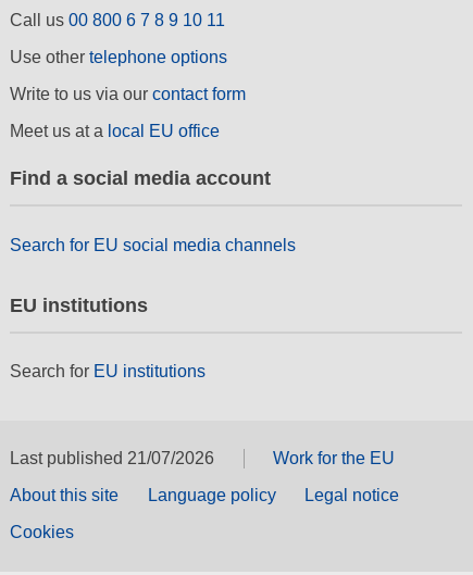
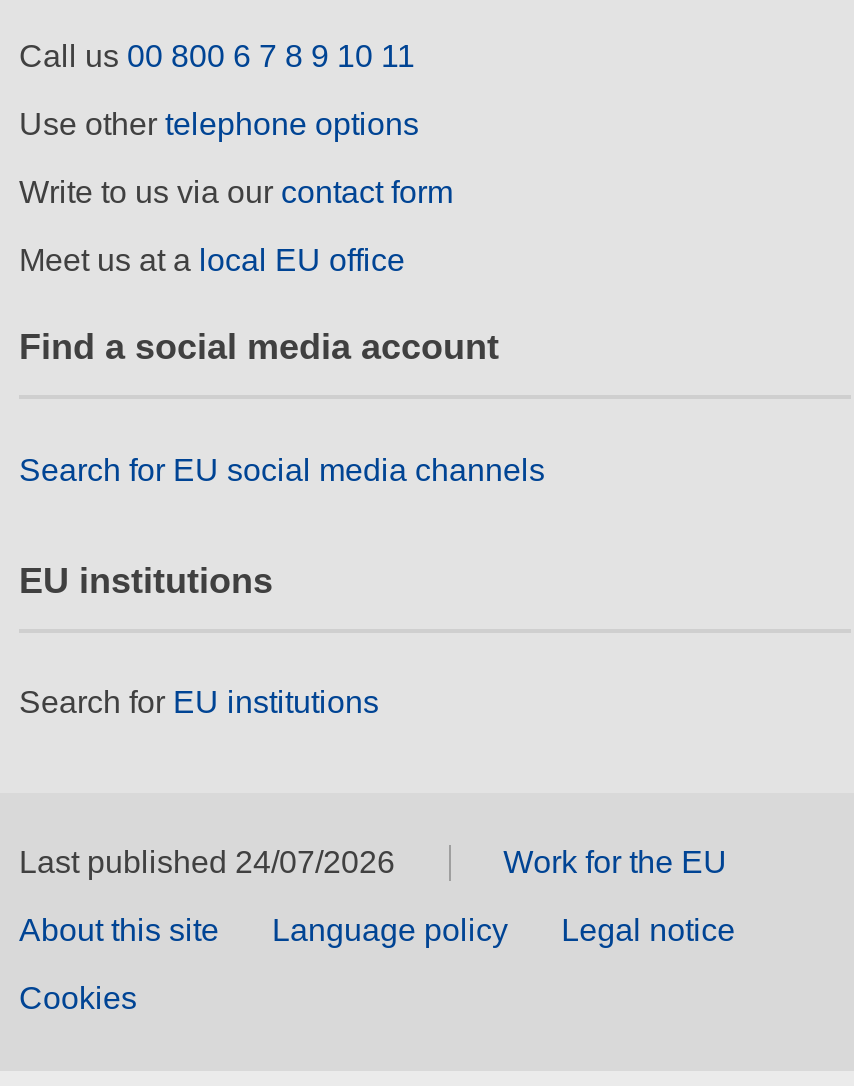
[10,449,214,468] Last published 21/07/2026 -> [19,846,395,880] Last published 24/07/2026

